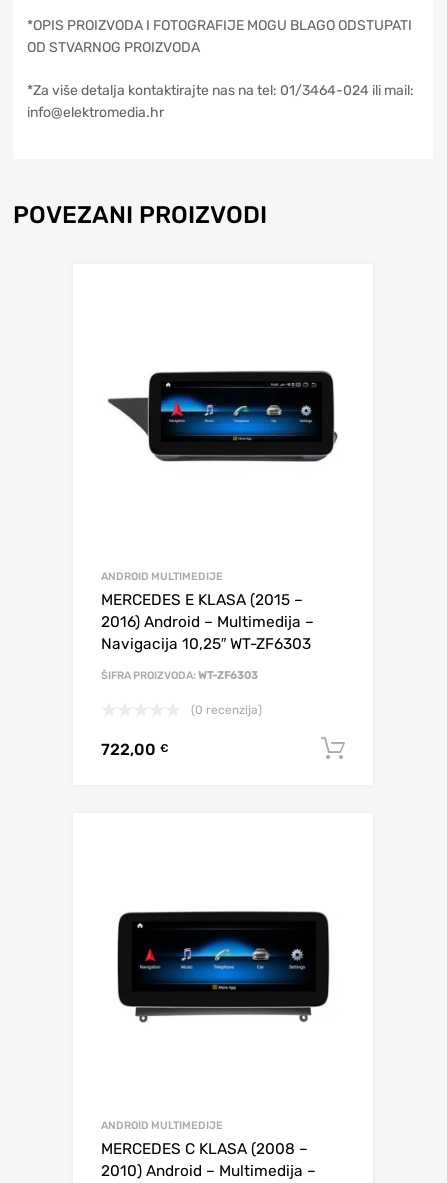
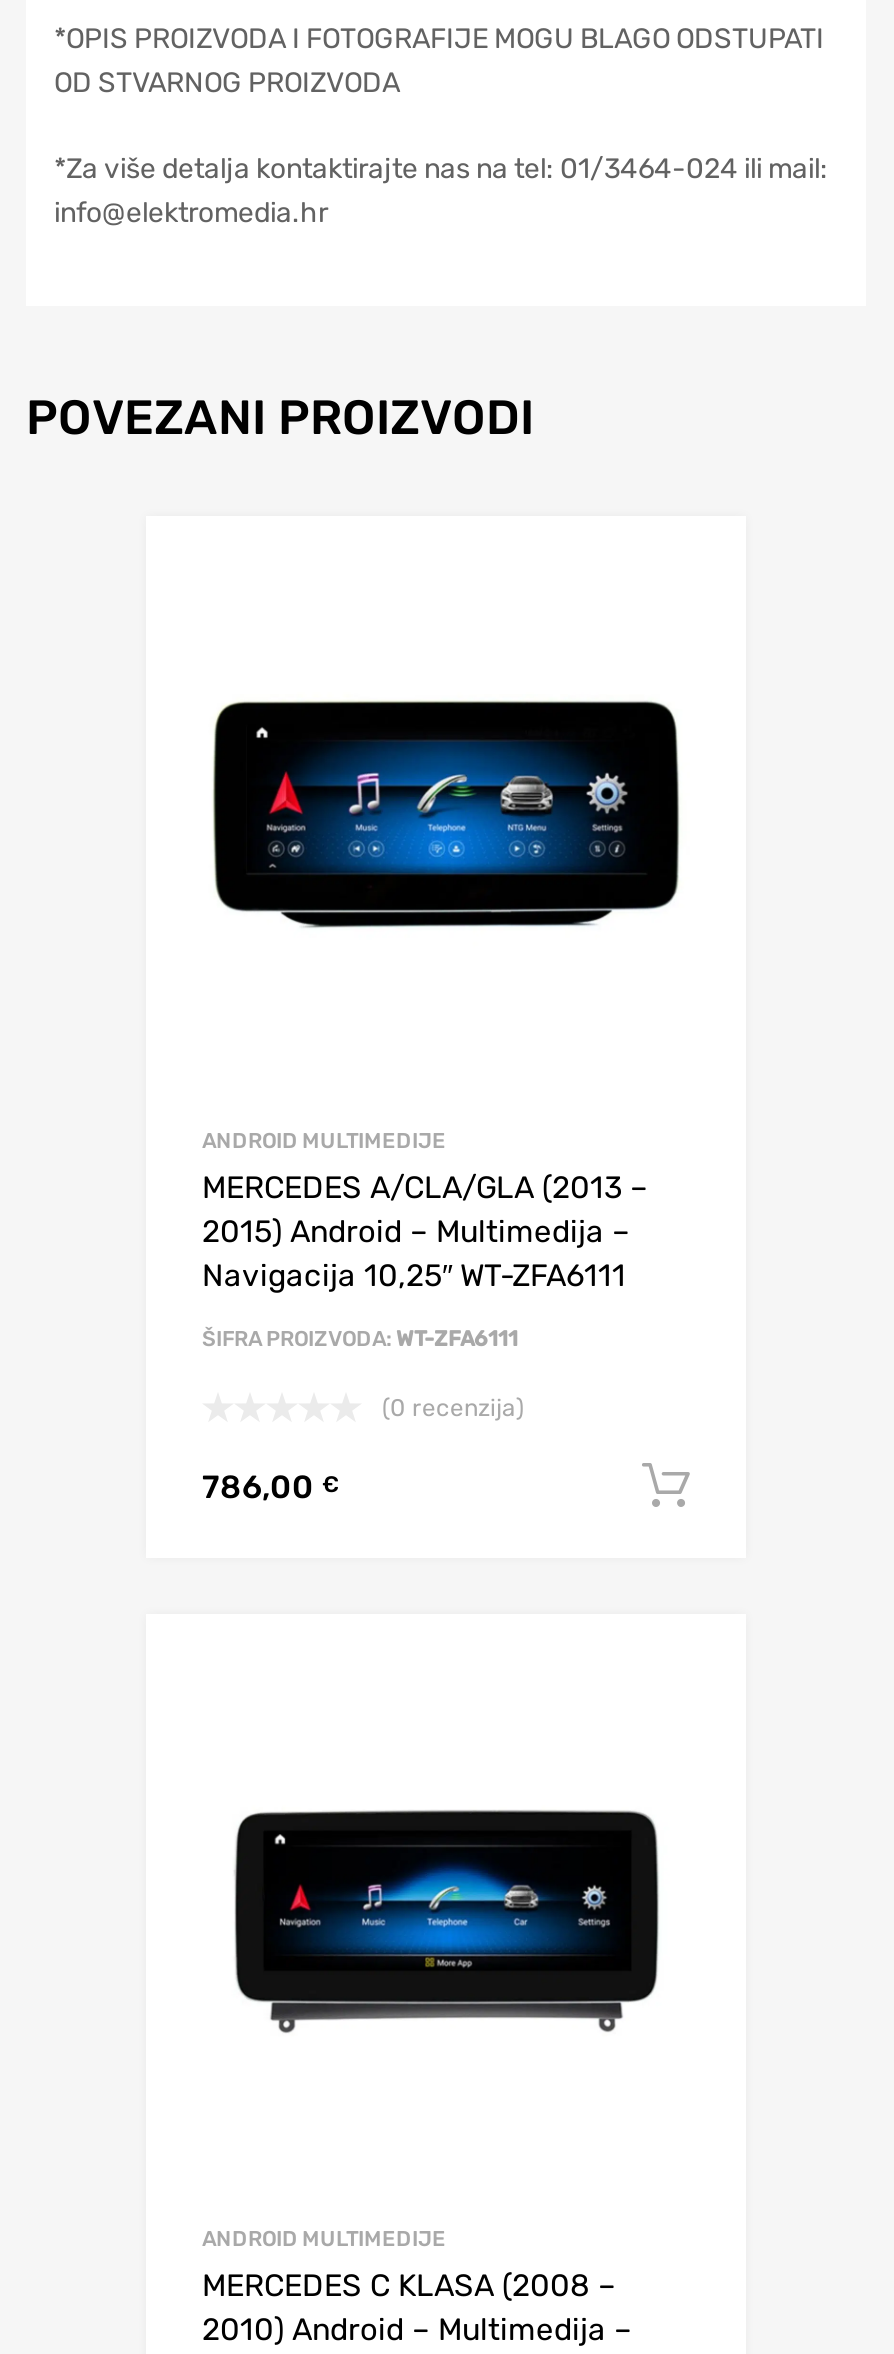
[107,357,339,470] [image] -> [212,700,680,930] [image]
[101,591,314,653] MERCEDES E KLASA (2015 – | 2016) Android – Multimedija – | Navigacija 10,25″ WT-ZF6303 -> [202,1170,648,1294] MERCEDES A/CLA/GLA (2013 – | 2015) Android – Multimedija – | Navigacija 10,25″ WT-ZFA6111
[101,669,258,682] ŠIFRA PROIZVODA: WT-ZF6303 -> [202,1326,518,1352] ŠIFRA PROIZVODA: WT-ZFA6111
[101,740,169,759] 722,00 € -> [202,1468,340,1506] 786,00 €

